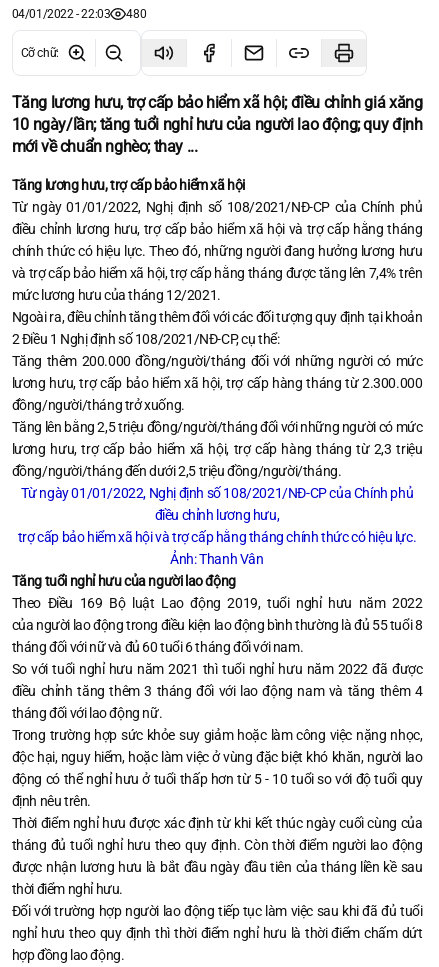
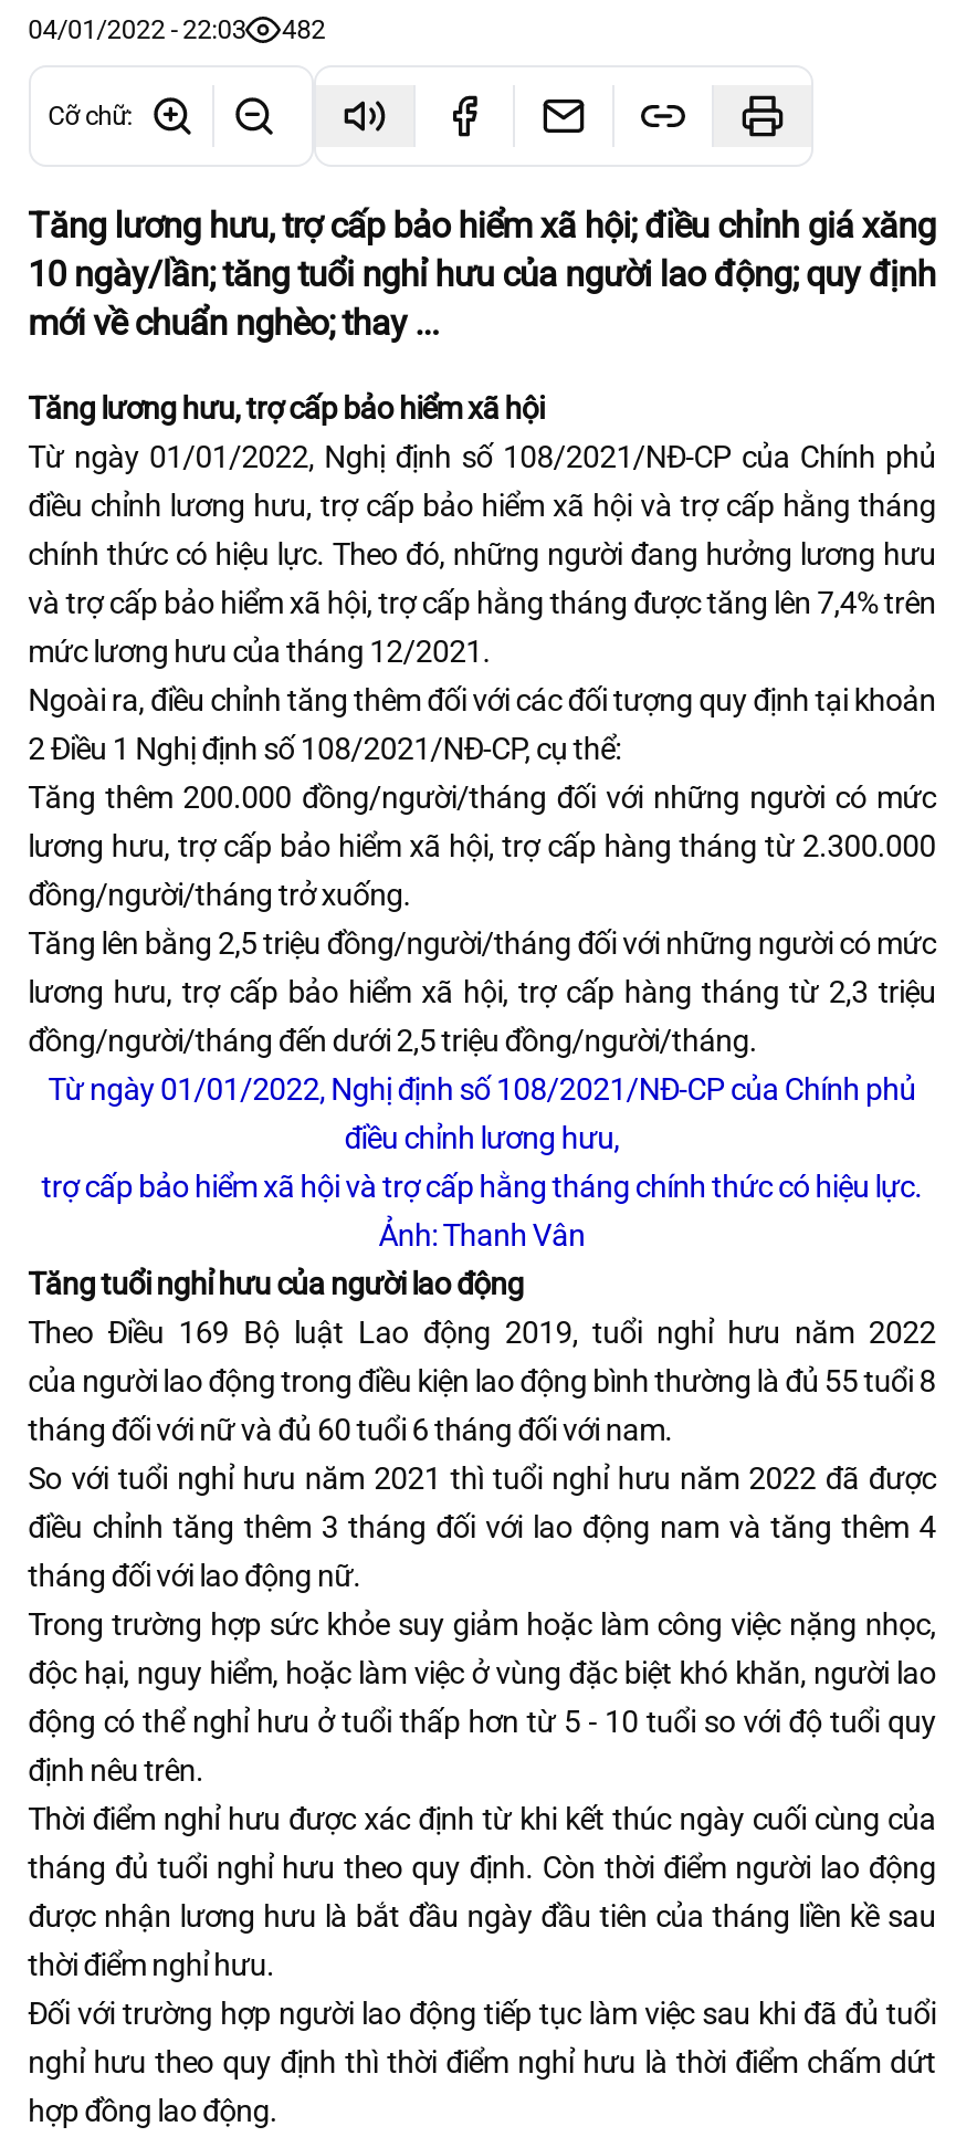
[12,7,146,21] 04/01/2022 - 22:03 480 -> [28,14,326,45] 04/01/2022 - 22:03 482

